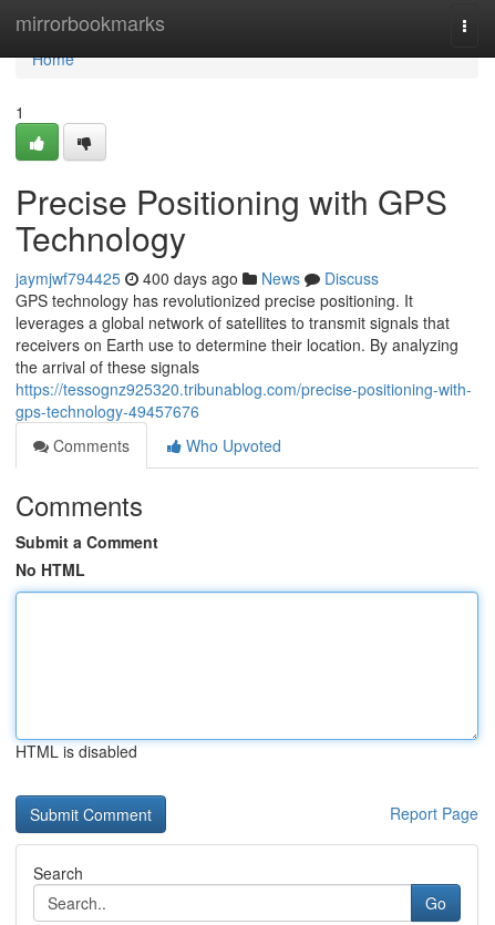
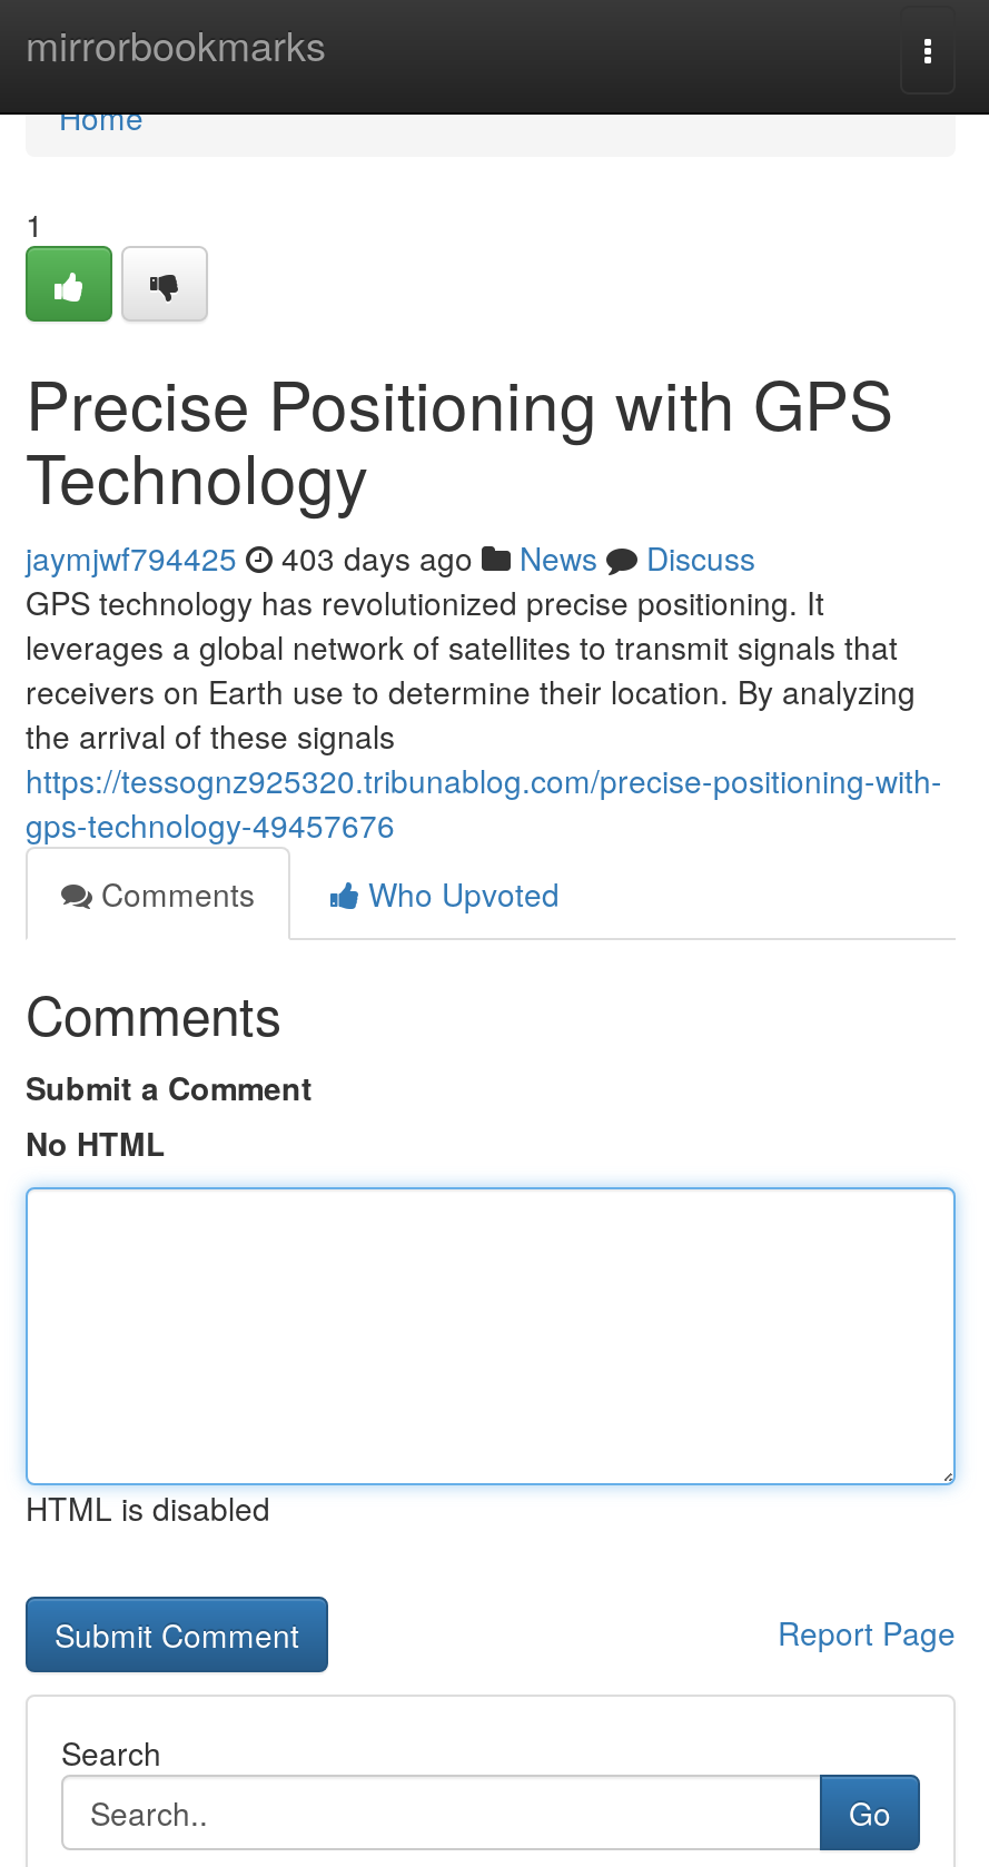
[16,267,379,289] jaymjwf794425 400 days ago News Discuss -> [26,535,755,580] jaymjwf794425 403 days ago News Discuss

